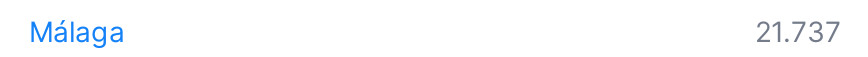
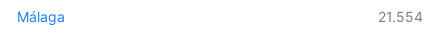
[755,13,841,47] 21.737 -> [378,8,423,25] 21.554

